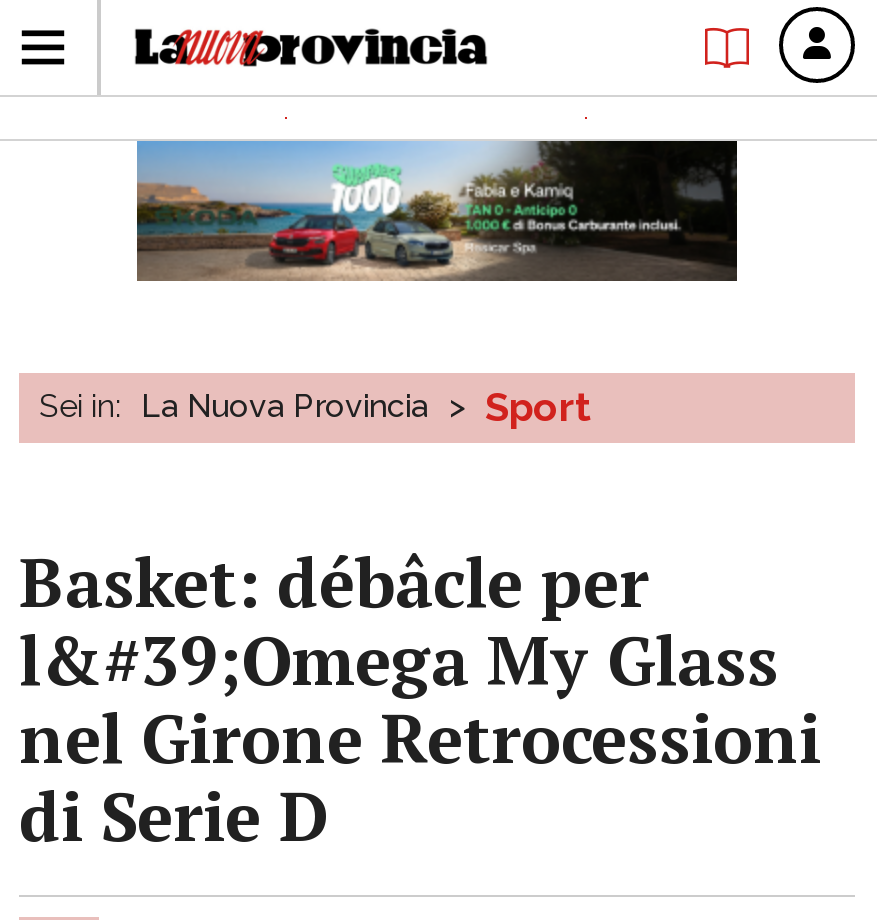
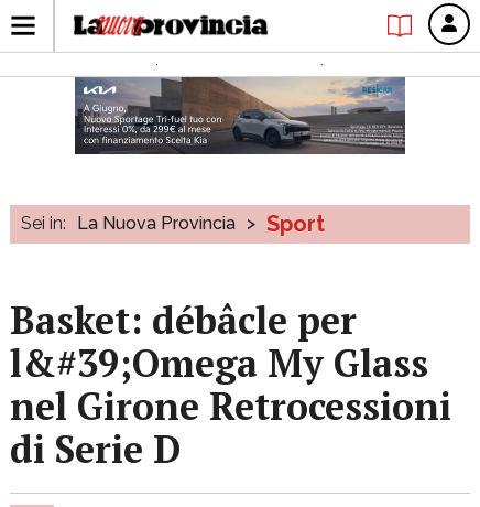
[137,139,739,283] [image] -> [74,76,406,155] [image]

